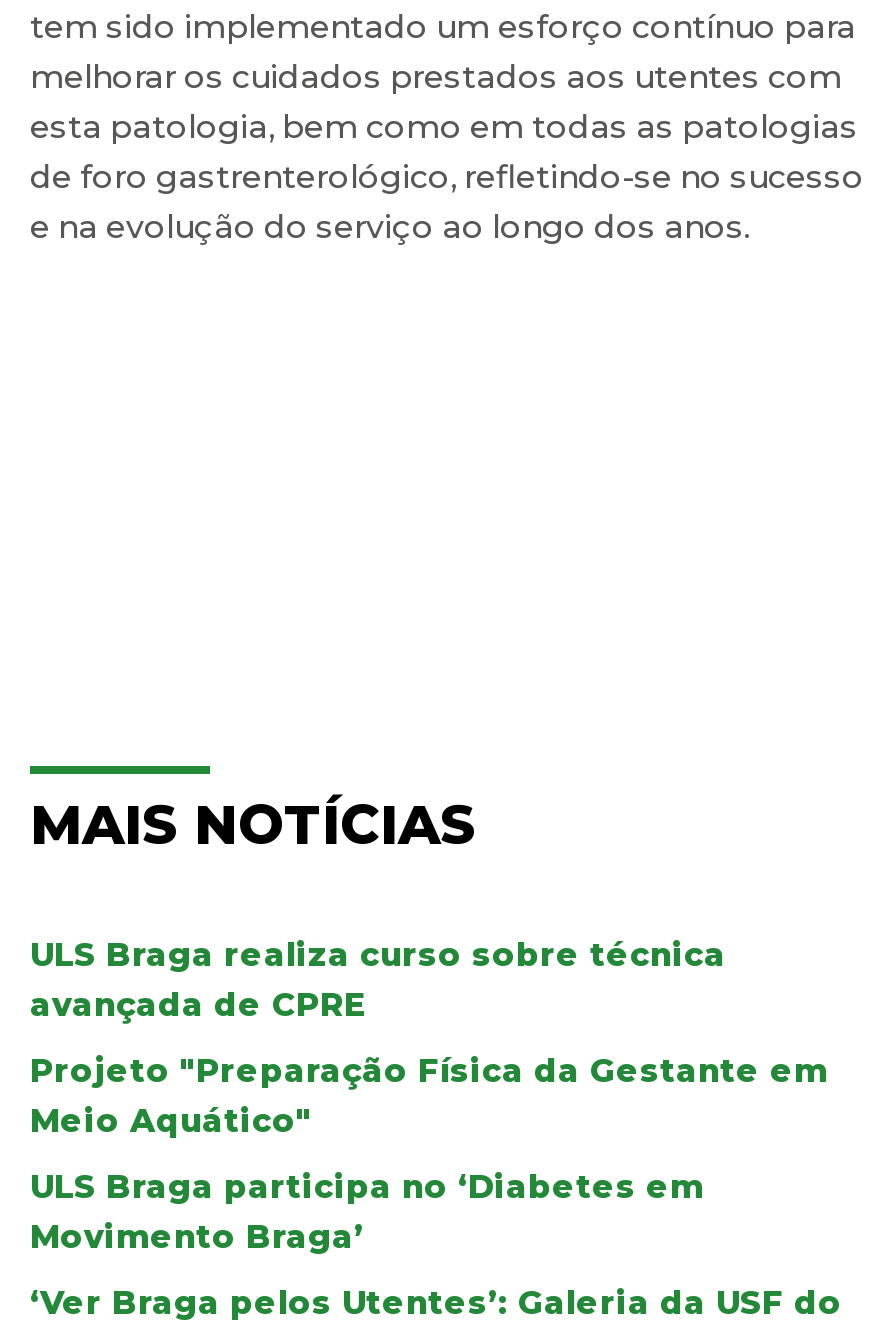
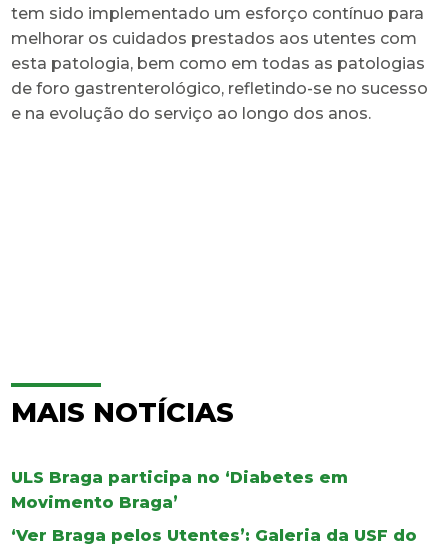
[30,935,828,1139] ULS Braga realiza curso sobre técnica | avançada de CPRE | Projeto "Preparação Física da Gestante em | Meio Aquático" -> none

